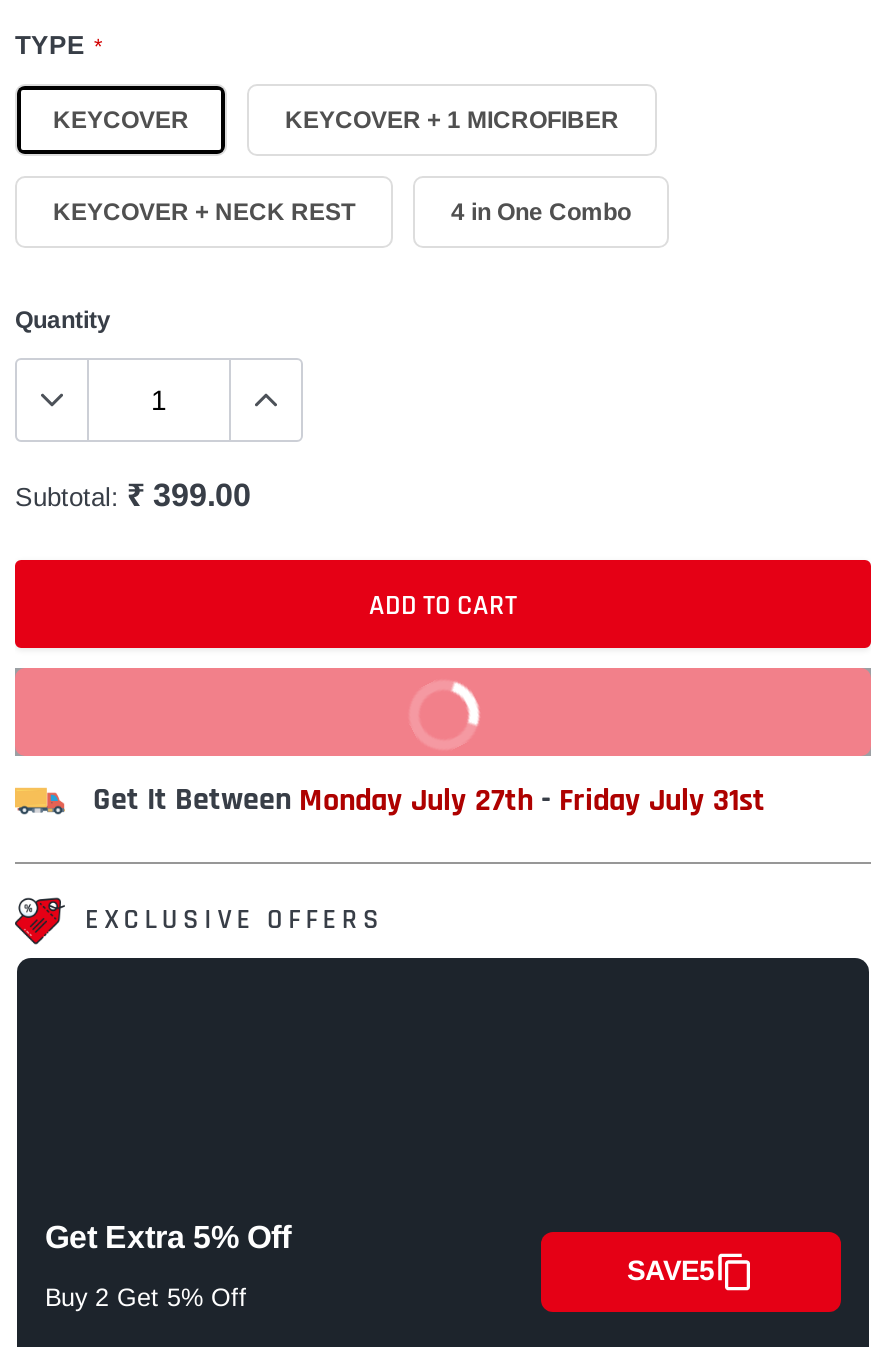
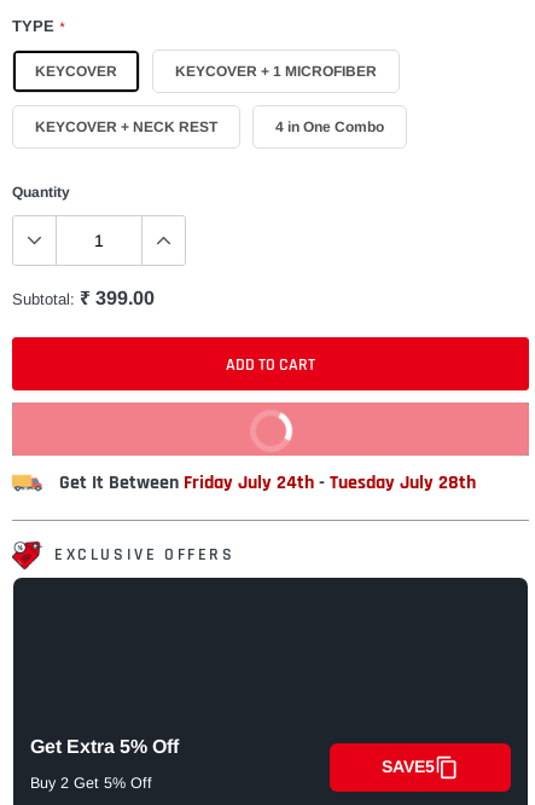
[85,779,765,821] Get It Between Monday July 27th - Friday July 31st -> [54,470,476,495] Get It Between Friday July 24th - Tuesday July 28th

